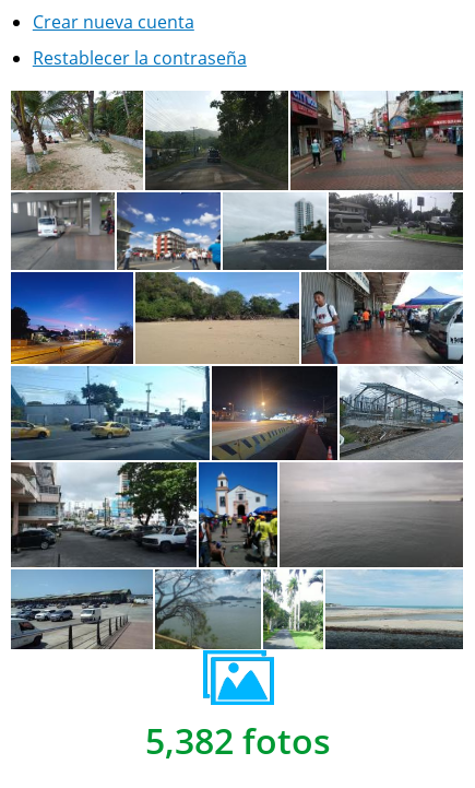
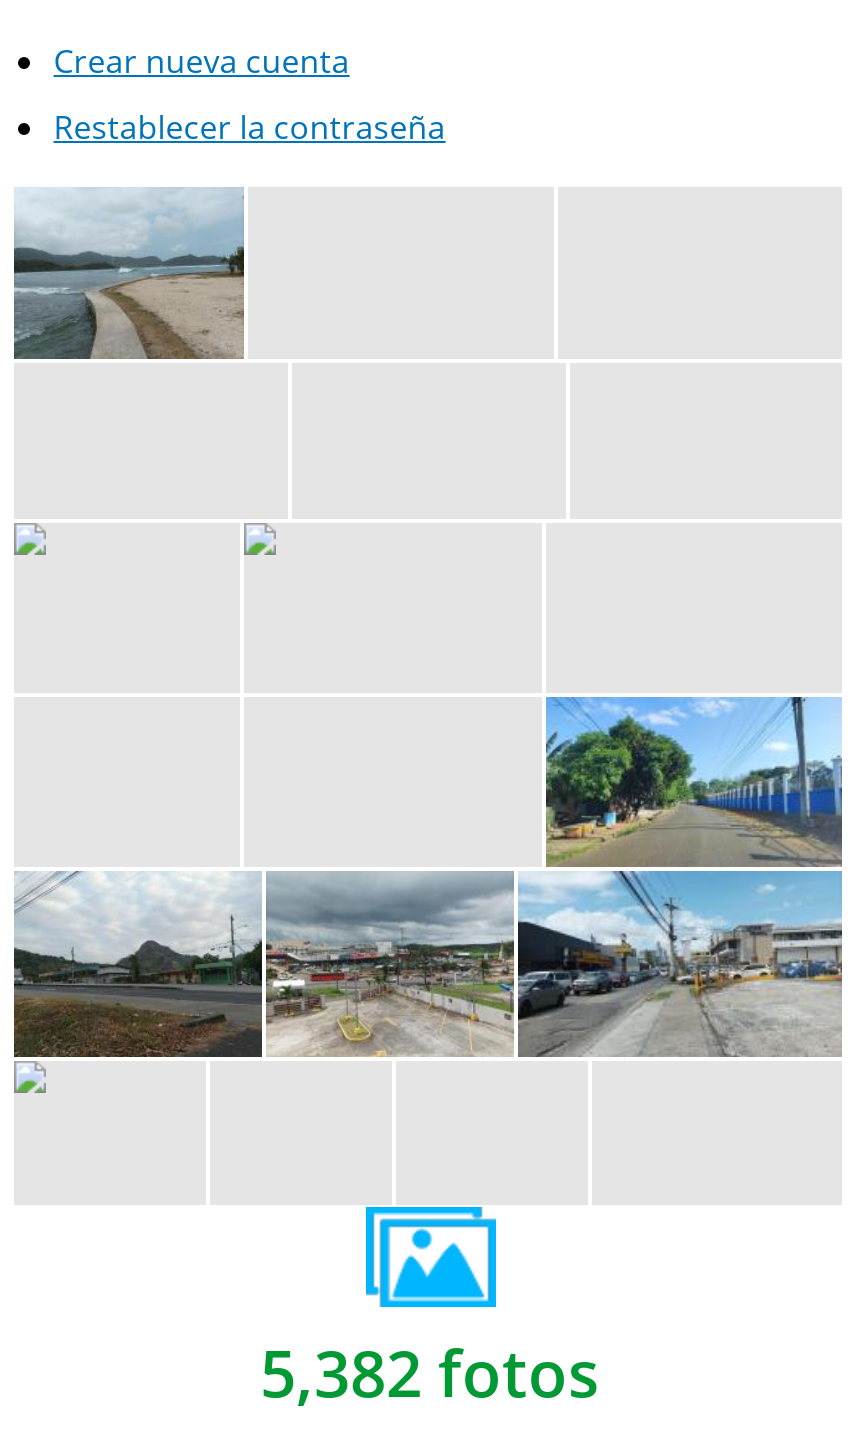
[10,90,464,650] [image] -> [12,187,842,1207] [image]

